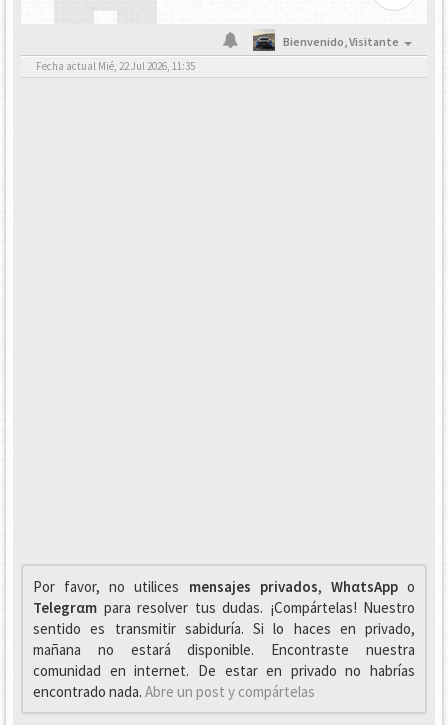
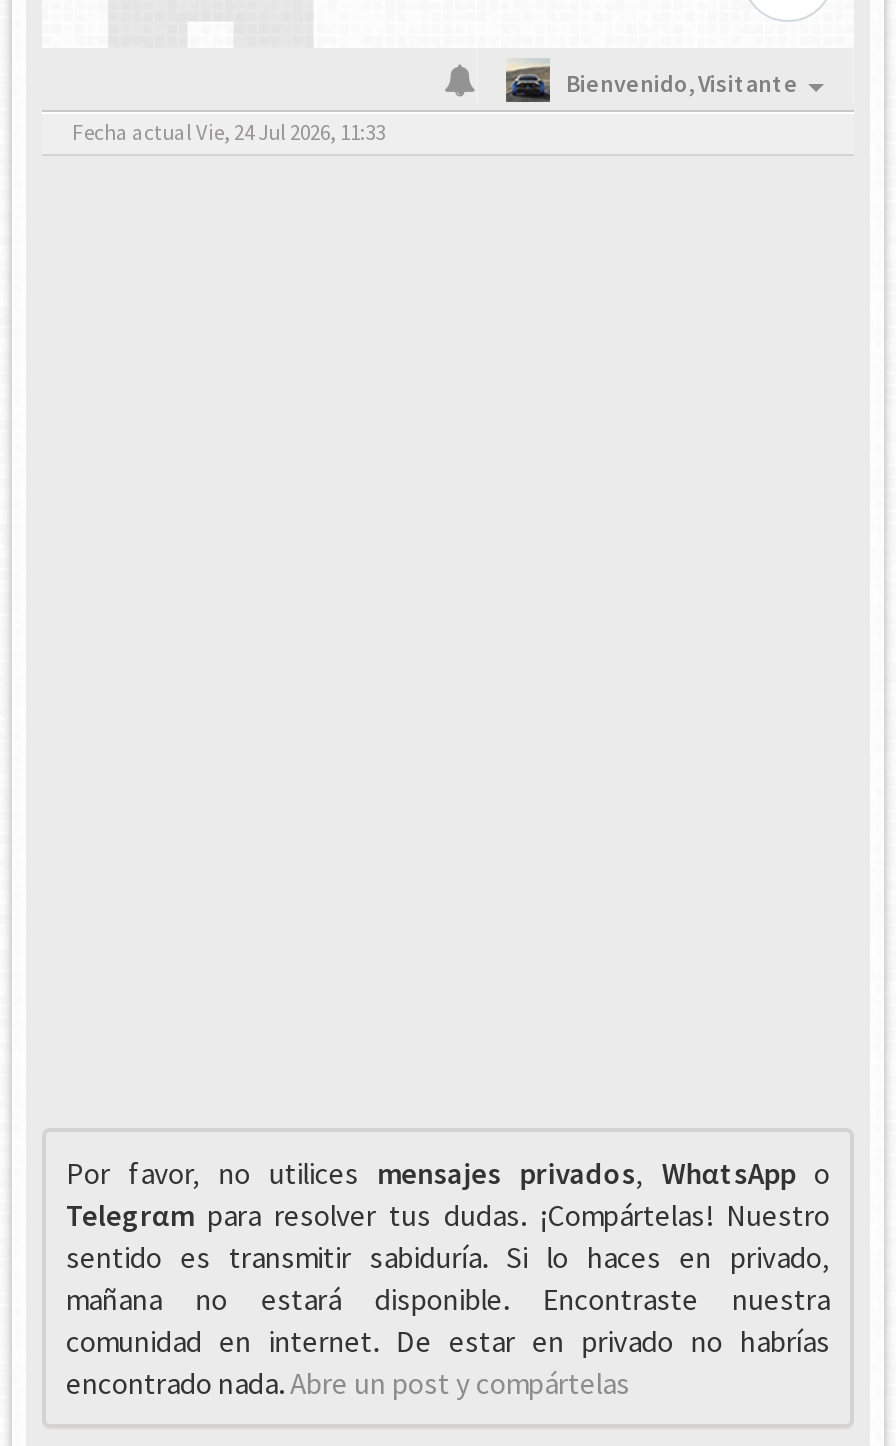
[36,59,195,73] Fecha actual Mié, 22 Jul 2026, 11:35 -> [72,118,386,146] Fecha actual Vie, 24 Jul 2026, 11:33

